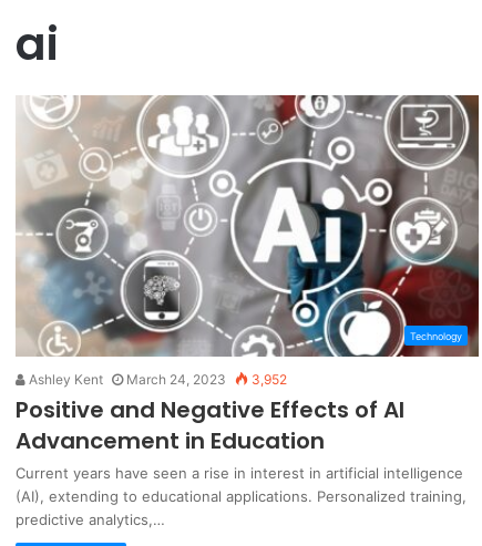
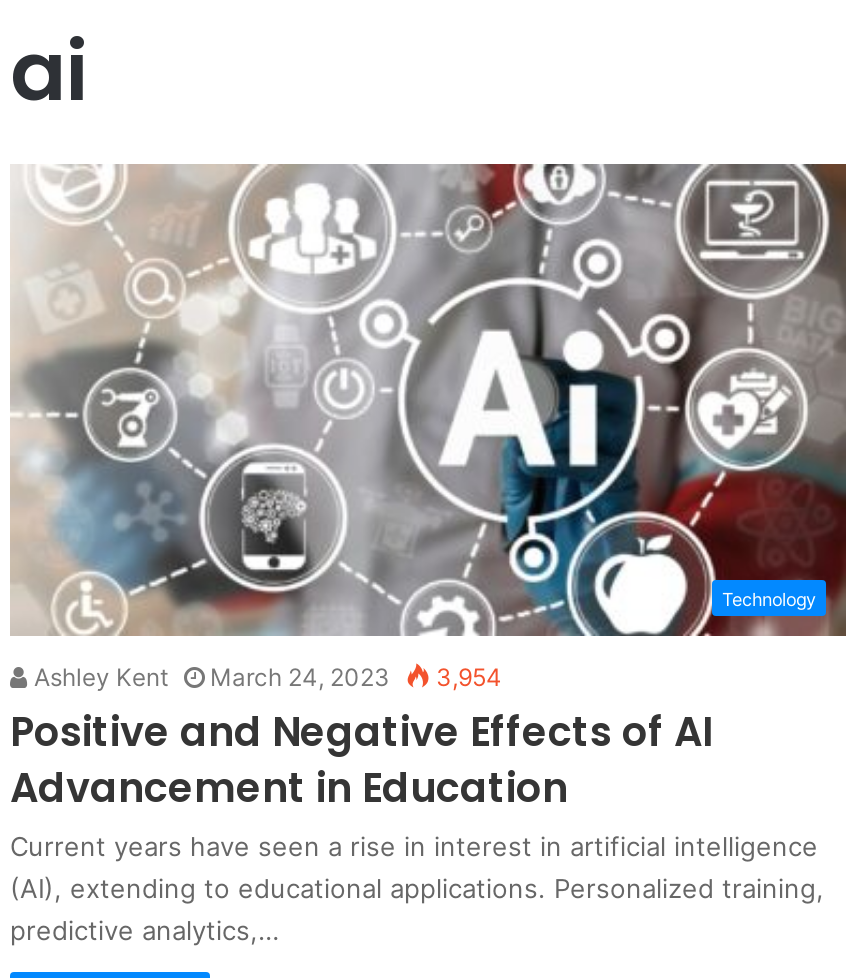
[25,370,287,387] Ashley Kent March 24, 2023 3,952 -> [28,661,502,691] Ashley Kent March 24, 2023 3,954

